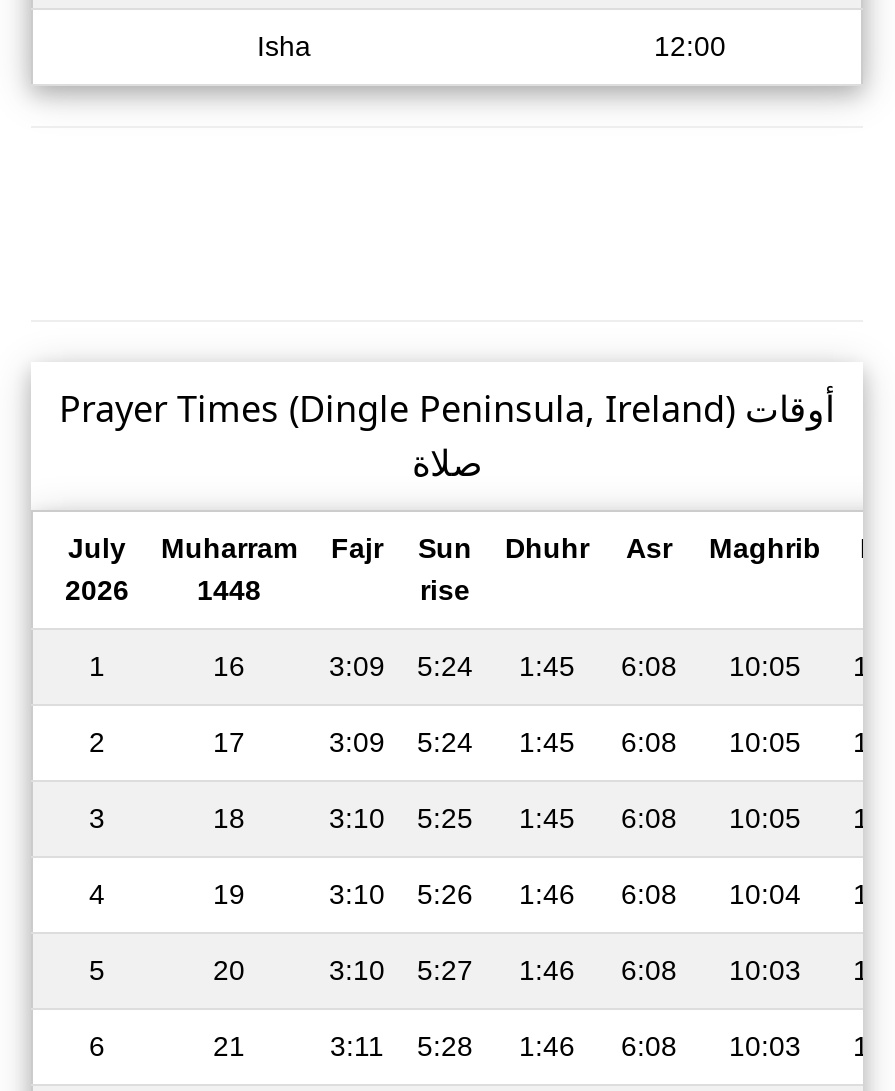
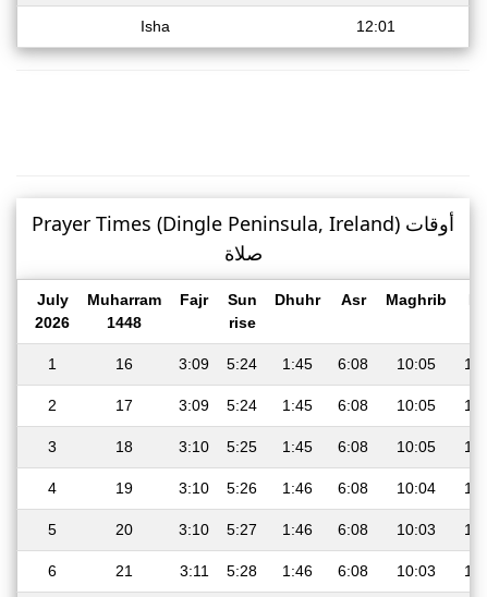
[654,30,726,62] 12:00 -> [356,17,395,35] 12:01

